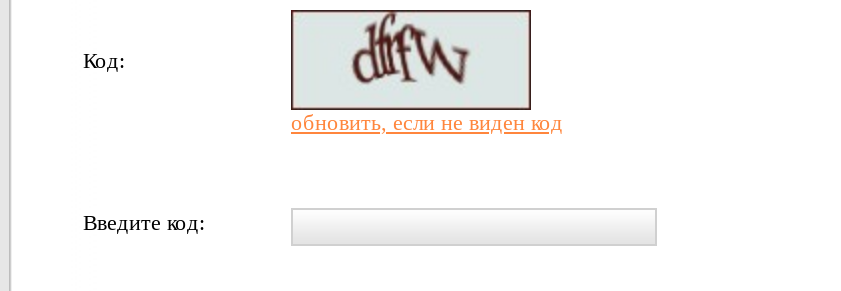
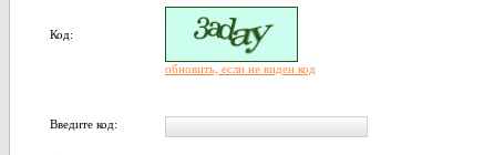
[291,10,531,106] [image] -> [165,7,298,60] [image]

